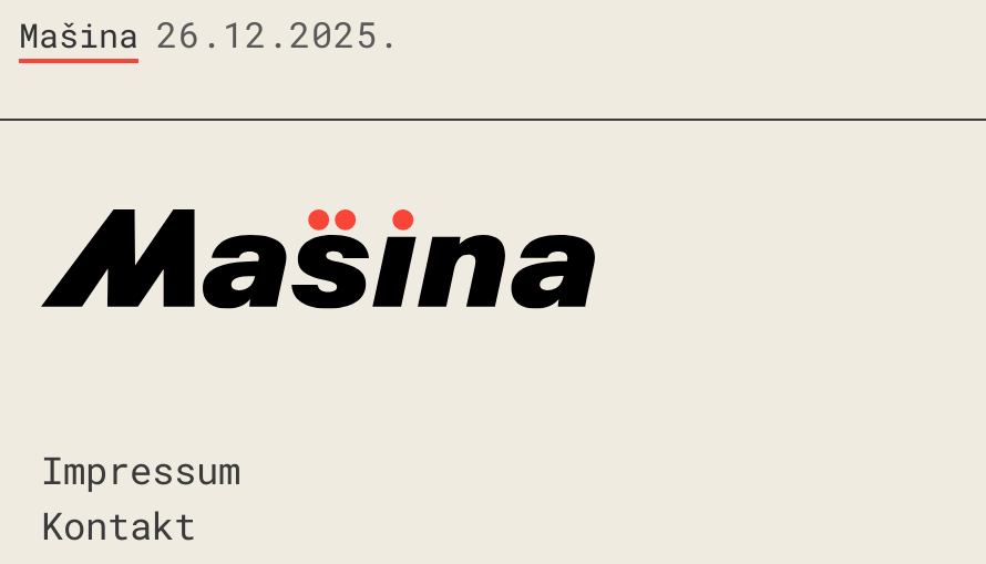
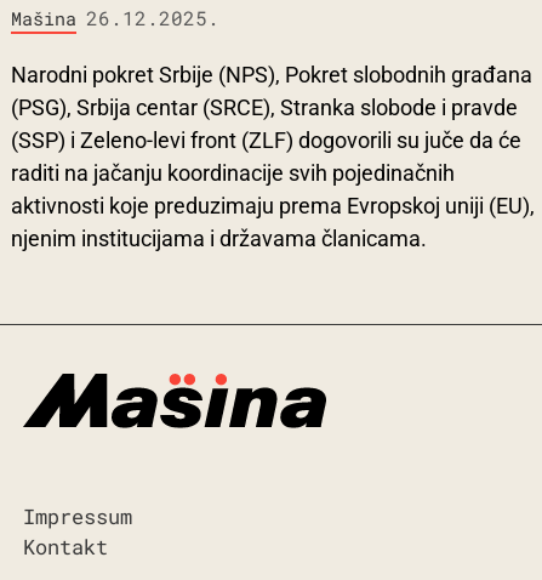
none -> [11,62,535,251] Narodni pokret Srbije (NPS), Pokret slobodnih građana | (PSG), Srbija centar (SRCE), Stranka slobode i pravde | (SSP) i Zeleno-levi front (ZLF) dogovorili su juče da će | raditi na jačanju koordinacije svih pojedinačnih | aktivnosti koje preduzimaju prema Evropskoj uniji (EU), | njenim institucijama i državama članicama.

